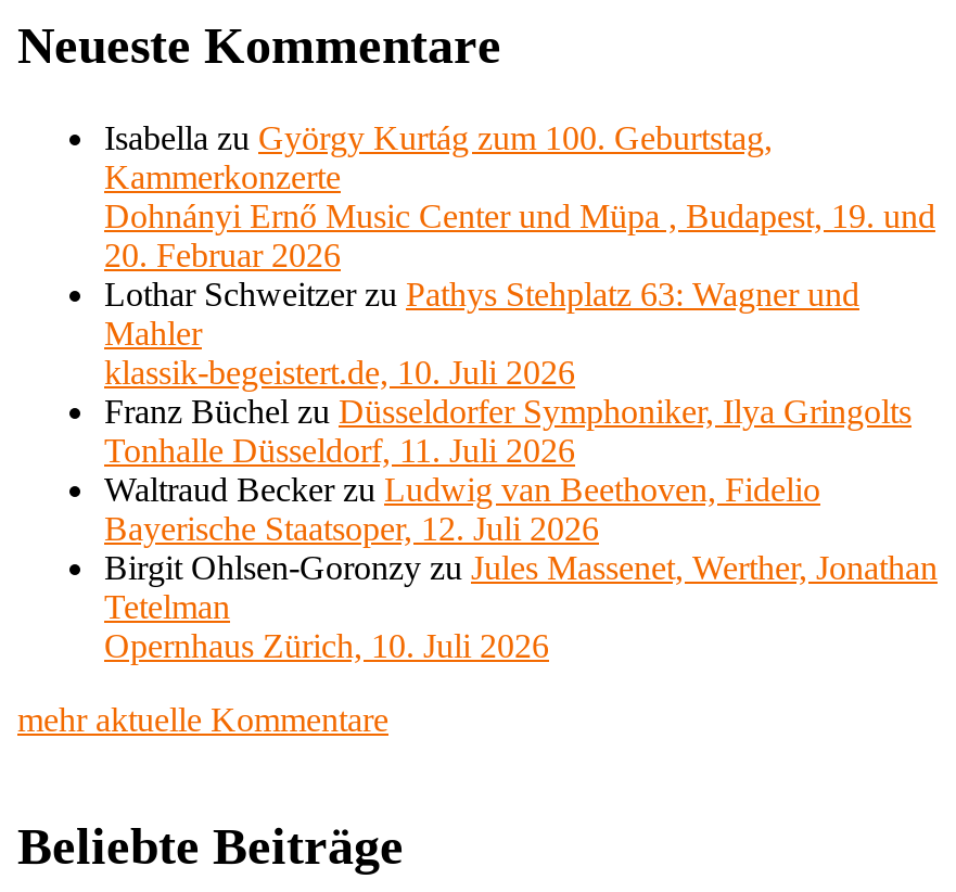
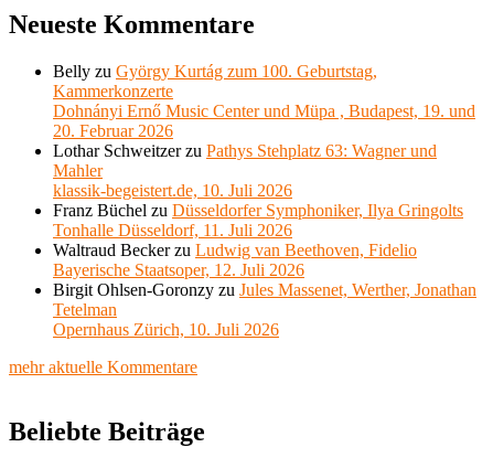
[104,120,773,156] Isabella zu György Kurtág zum 100. Geburtstag, -> [53,62,377,81] Belly zu György Kurtág zum 100. Geburtstag,

